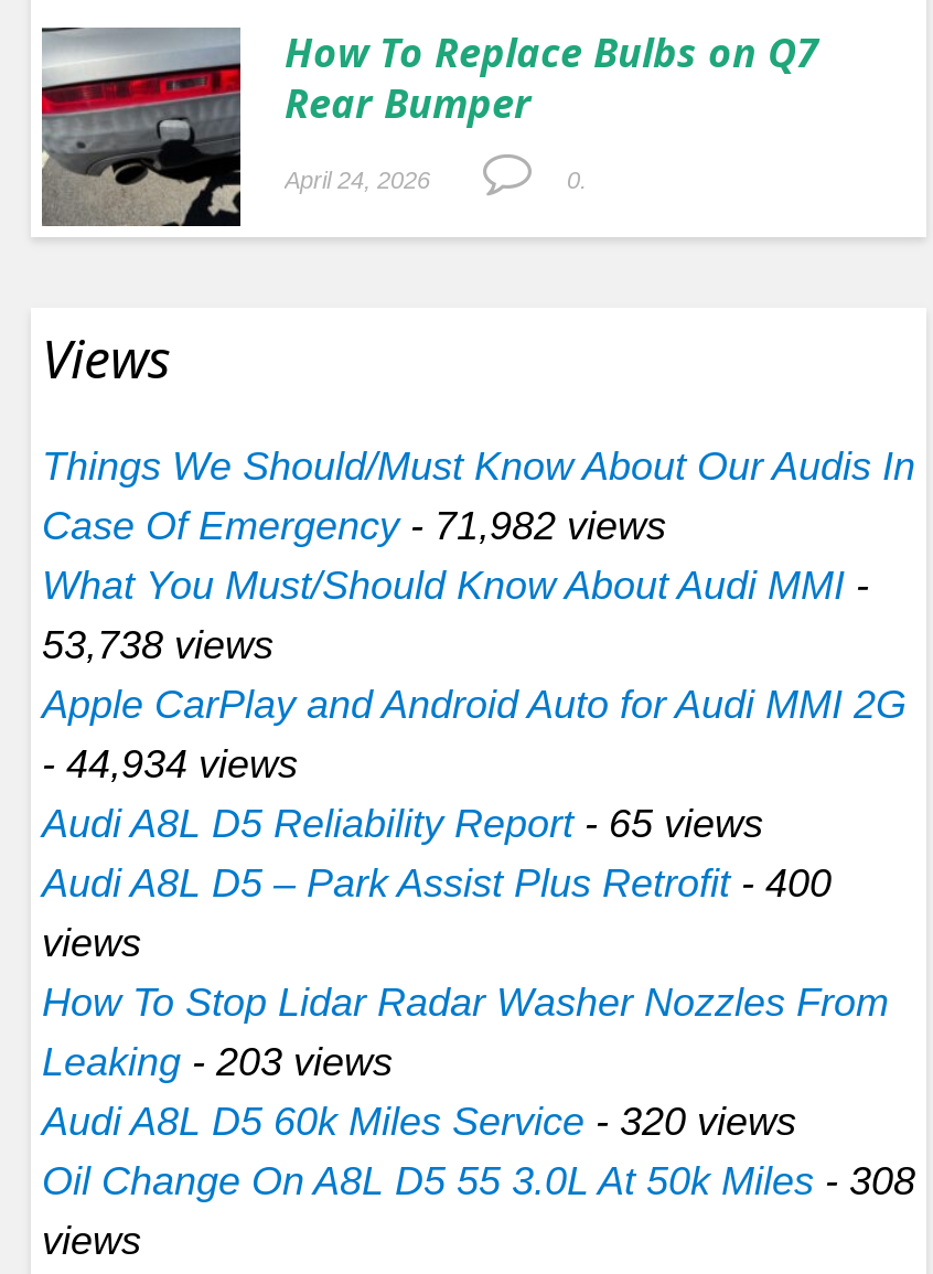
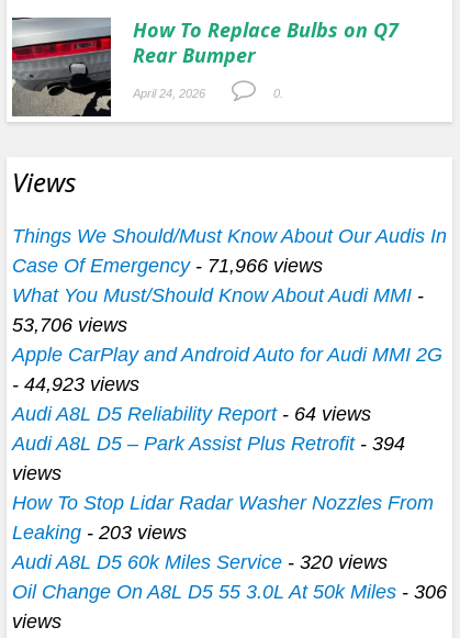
[42,503,666,547] Case Of Emergency - 71,982 views -> [12,254,323,276] Case Of Emergency - 71,966 views
[42,622,274,666] 53,738 views -> [12,314,127,336] 53,706 views
[42,741,298,786] - 44,934 views -> [12,373,139,395] - 44,923 views
[42,801,763,845] Audi A8L D5 Reliability Report - 65 views -> [12,403,371,425] Audi A8L D5 Reliability Report - 64 views
[42,861,832,905] Audi A8L D5 – Park Assist Plus Retrofit - 400 -> [12,432,405,454] Audi A8L D5 – Park Assist Plus Retrofit - 394
[42,1158,915,1203] Oil Change On A8L D5 55 3.0L At 50k Miles - 308 -> [12,580,447,602] Oil Change On A8L D5 55 3.0L At 50k Miles - 306

